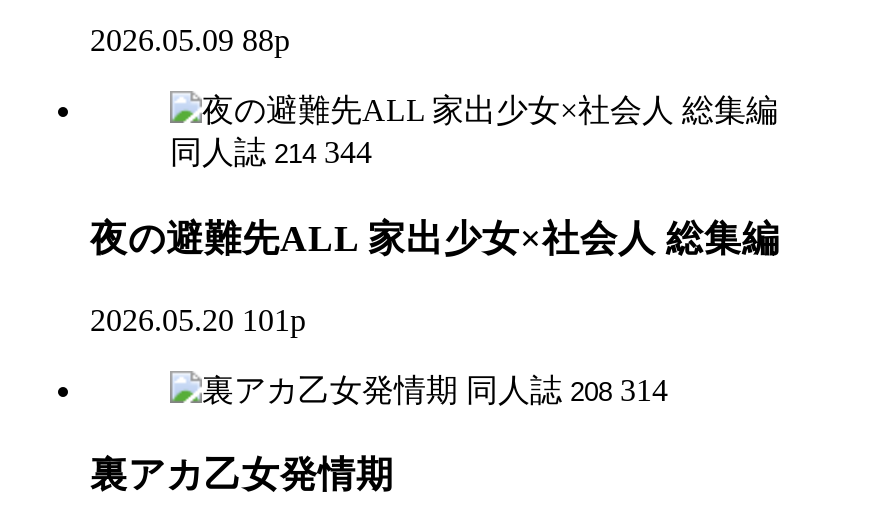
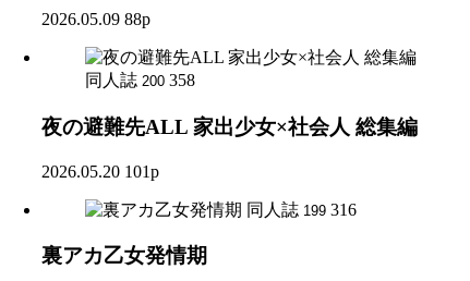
[170,135,372,169] 同人誌 214 344 -> [85,71,195,89] 同人誌 200 358
[466,372,668,406] 同人誌 208 314 -> [246,200,357,218] 同人誌 199 316

